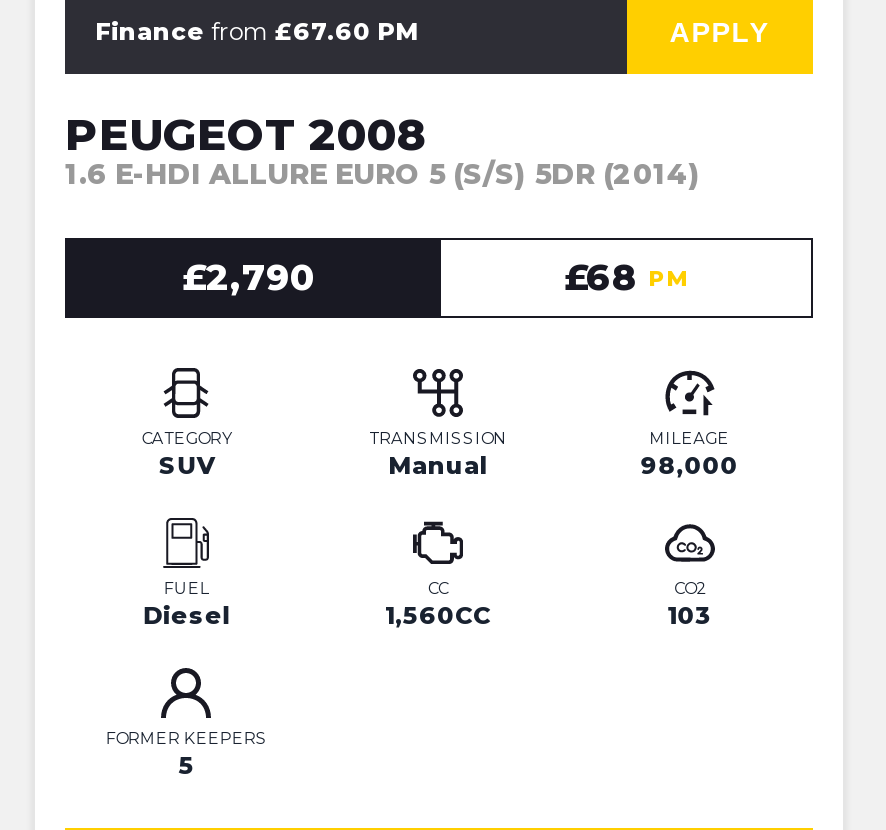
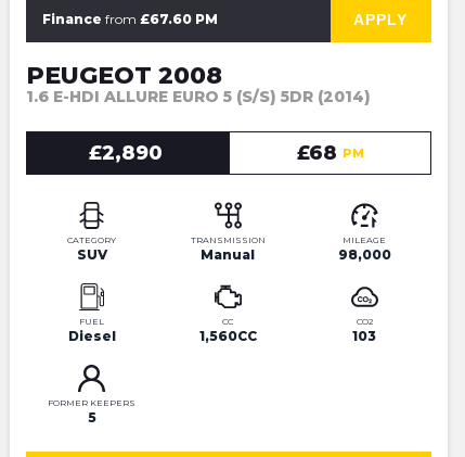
[182,256,316,300] £2,790 -> [89,141,163,165] £2,890

